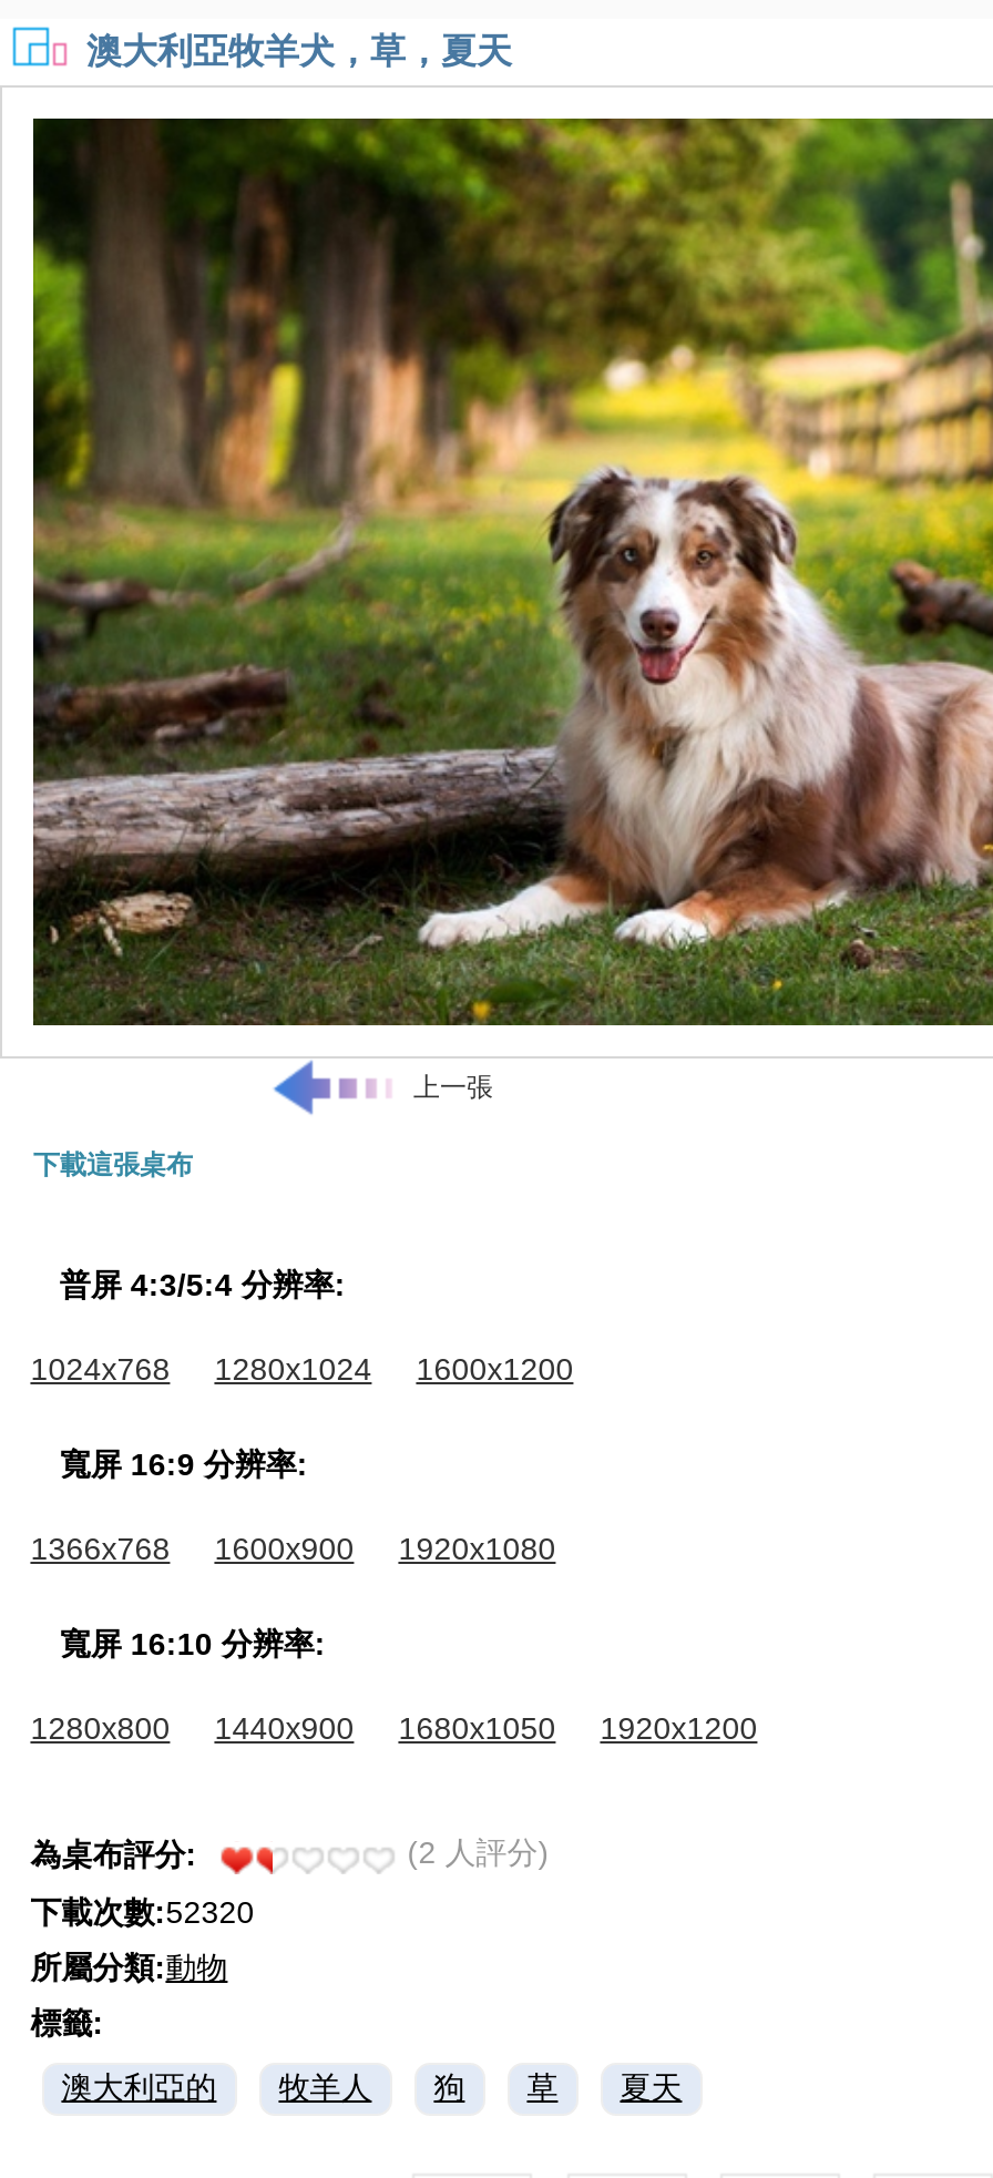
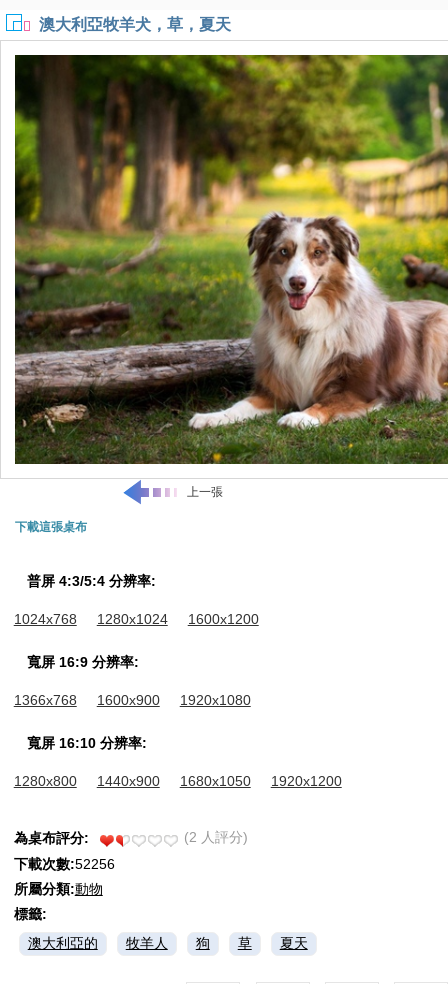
[30,1894,254,1929] 下載次數:52320 -> [14,856,115,872] 下載次數:52256

